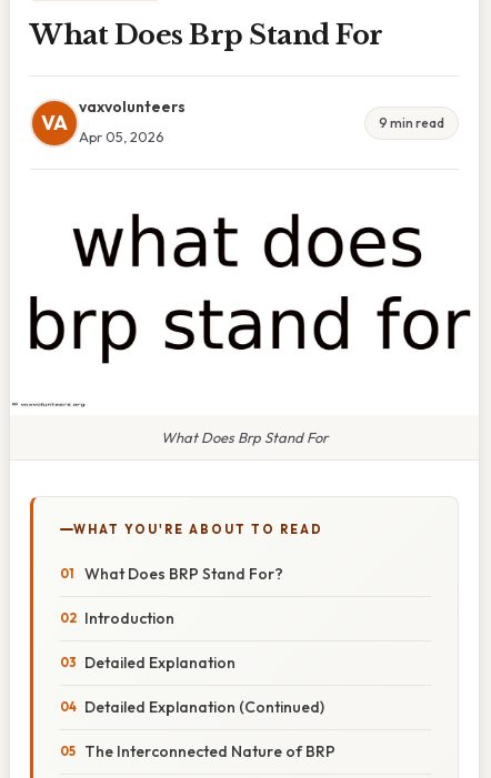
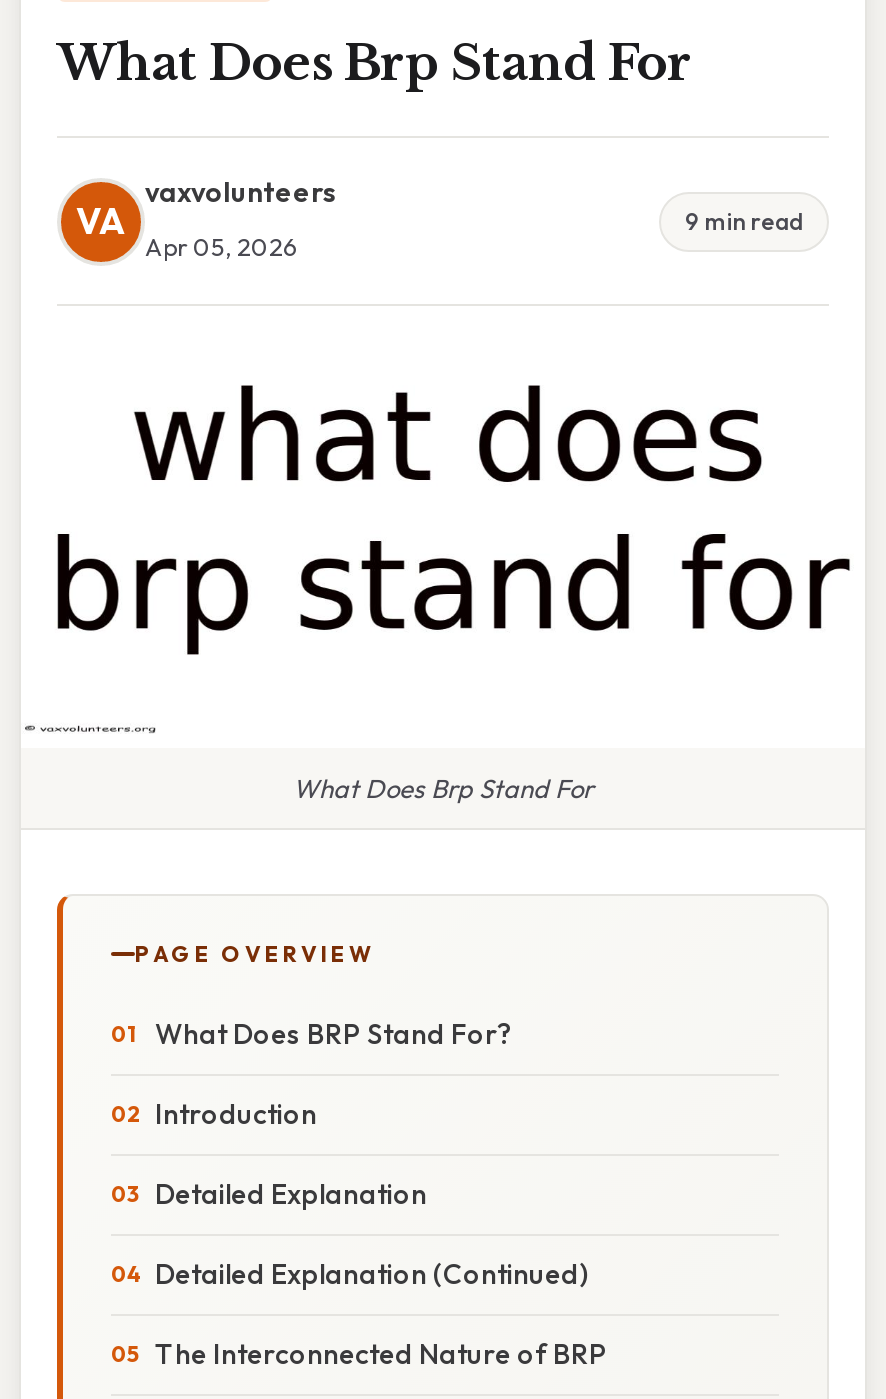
[73,521,323,537] WHAT YOU'RE ABOUT TO READ -> [135,940,375,968] PAGE OVERVIEW

